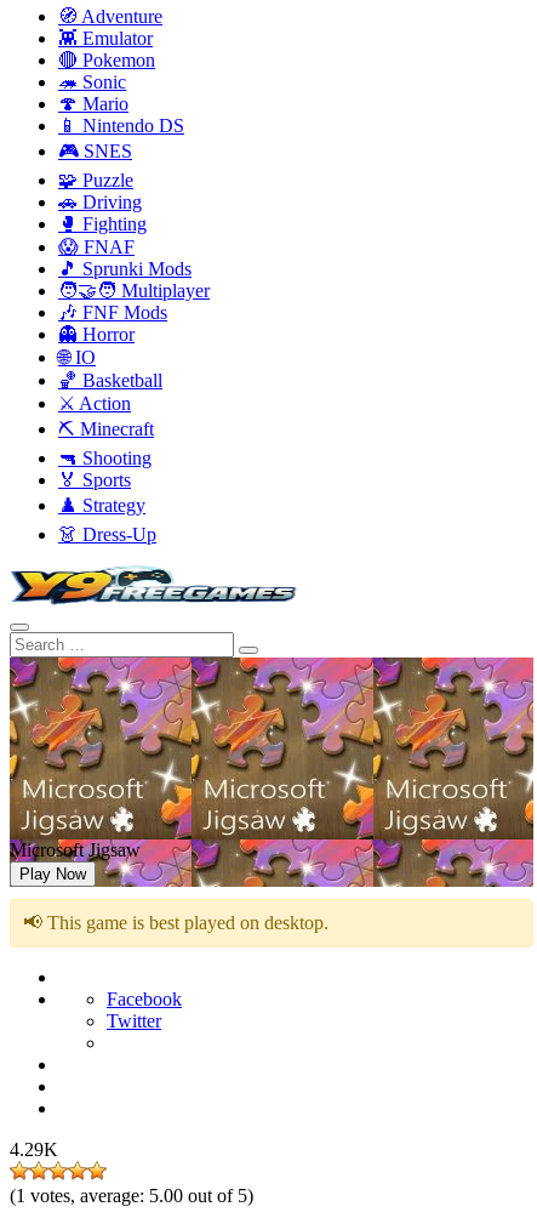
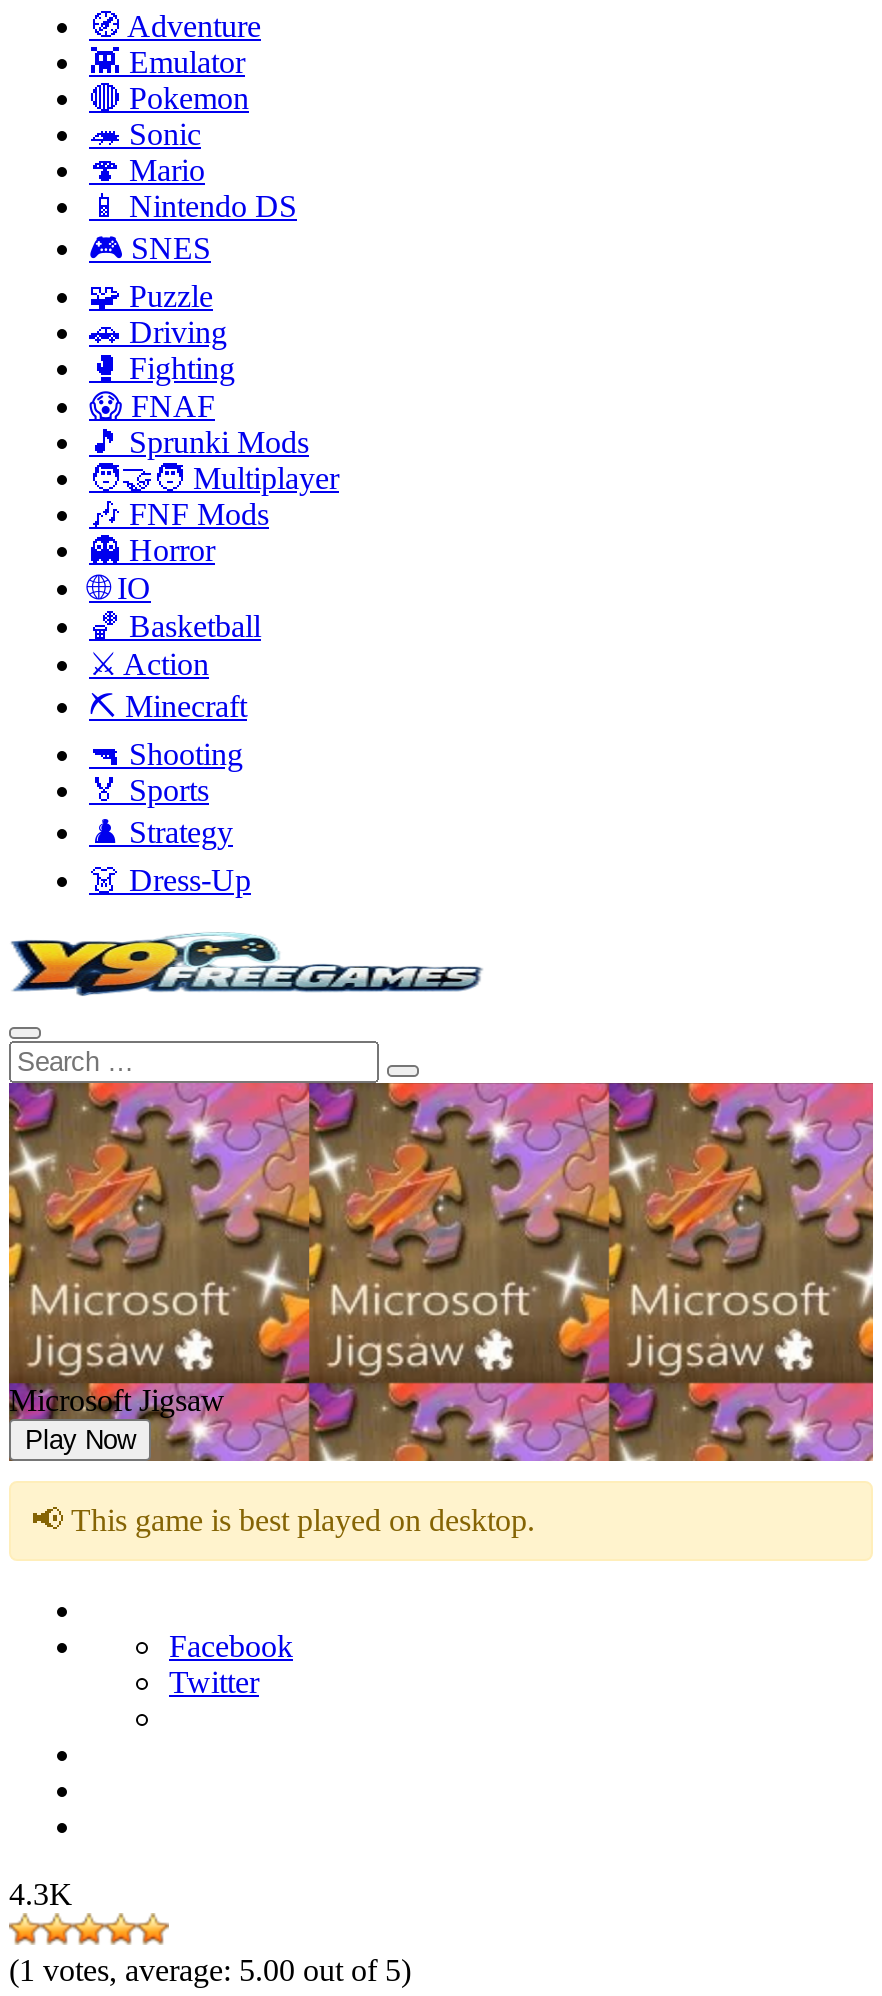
[10,1139,58,1160] 4.29K -> [9,1877,73,1911] 4.3K

